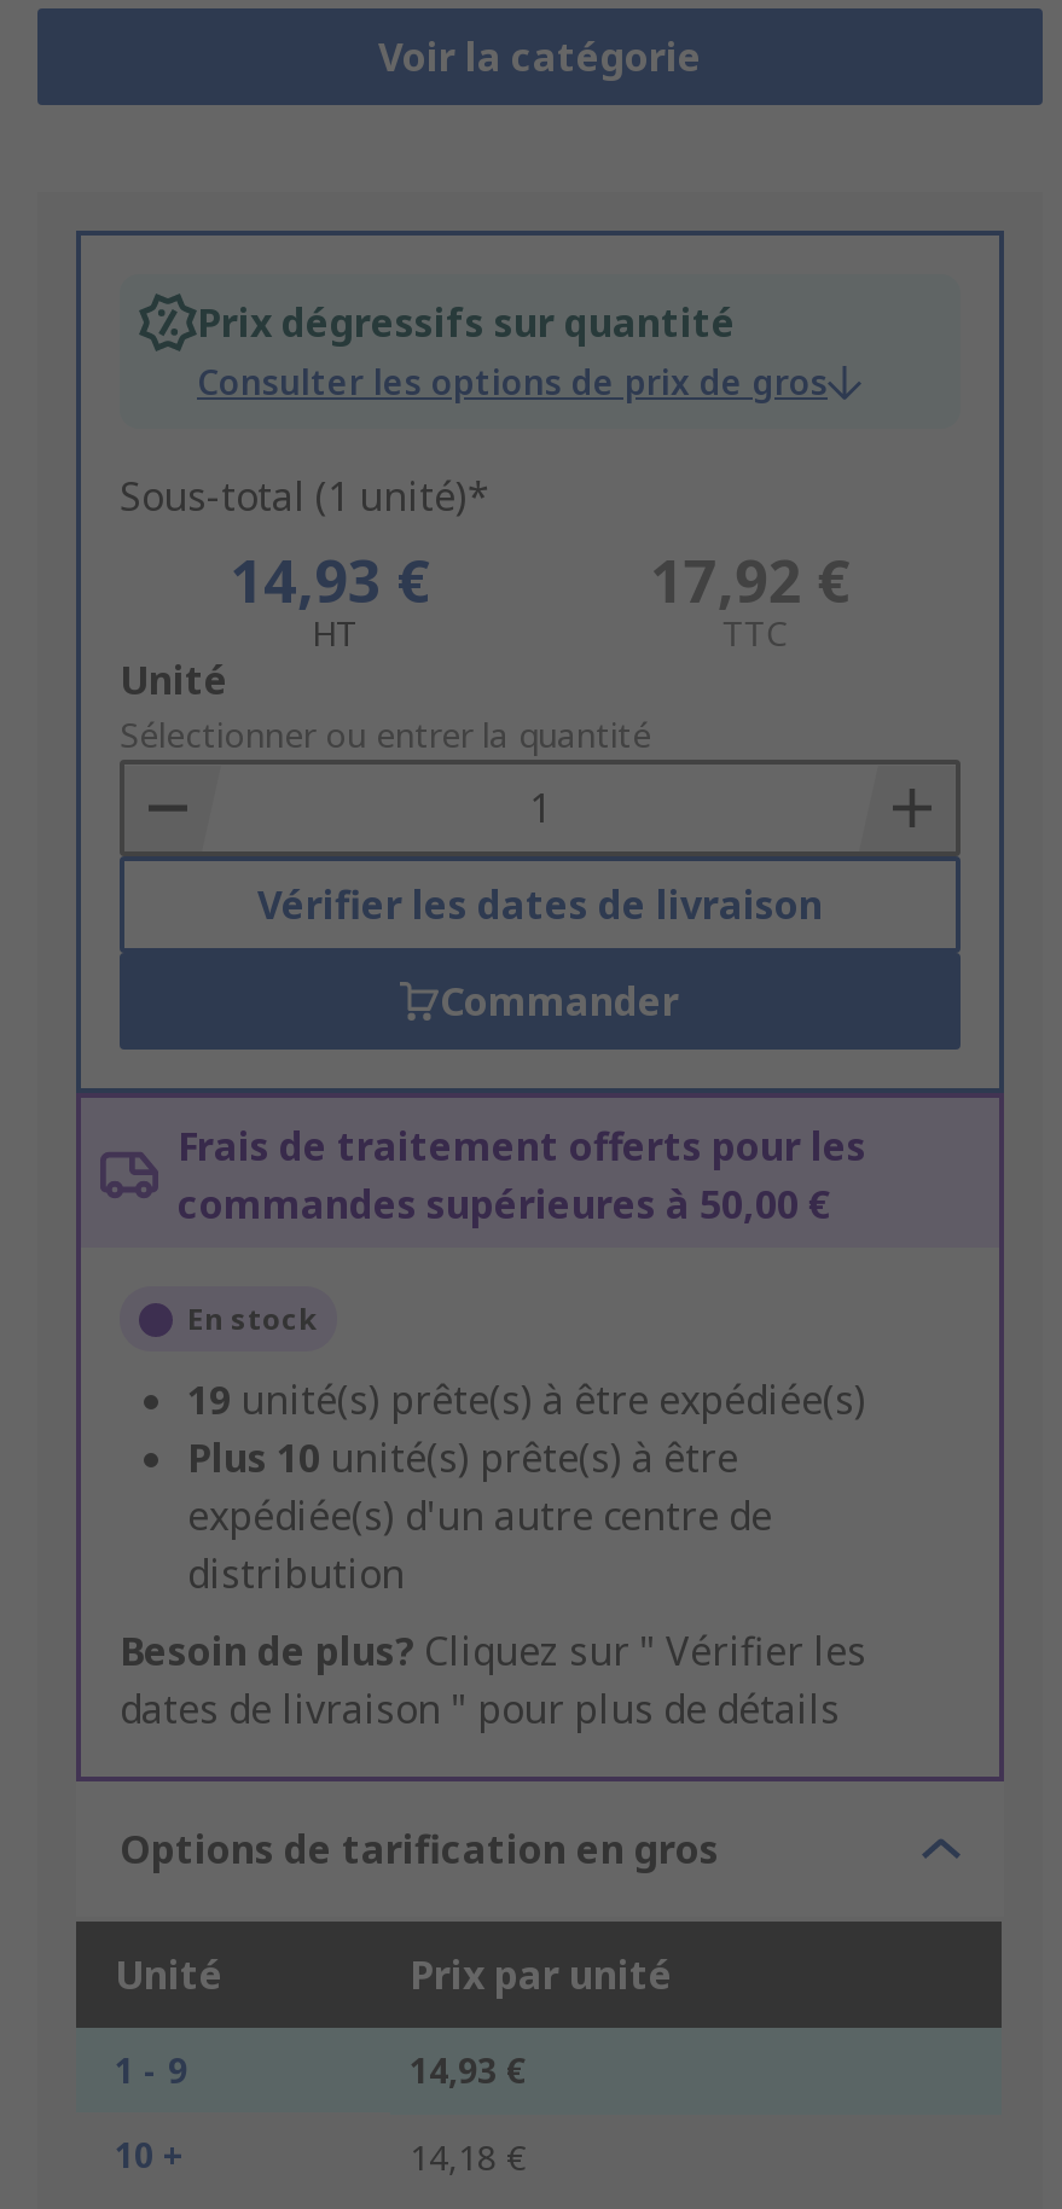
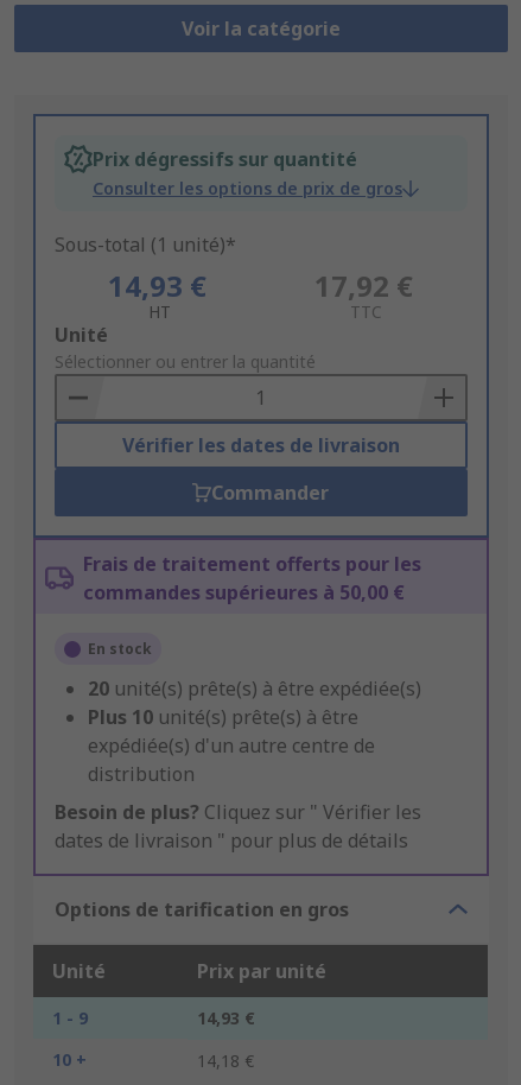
[187,1374,866,1428] 19 unité(s) prête(s) à être expédiée(s) -> [88,676,421,702] 20 unité(s) prête(s) à être expédiée(s)

